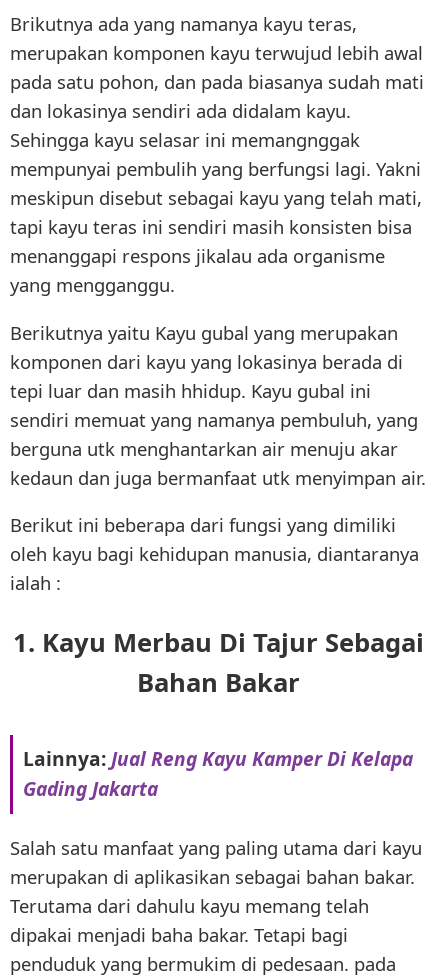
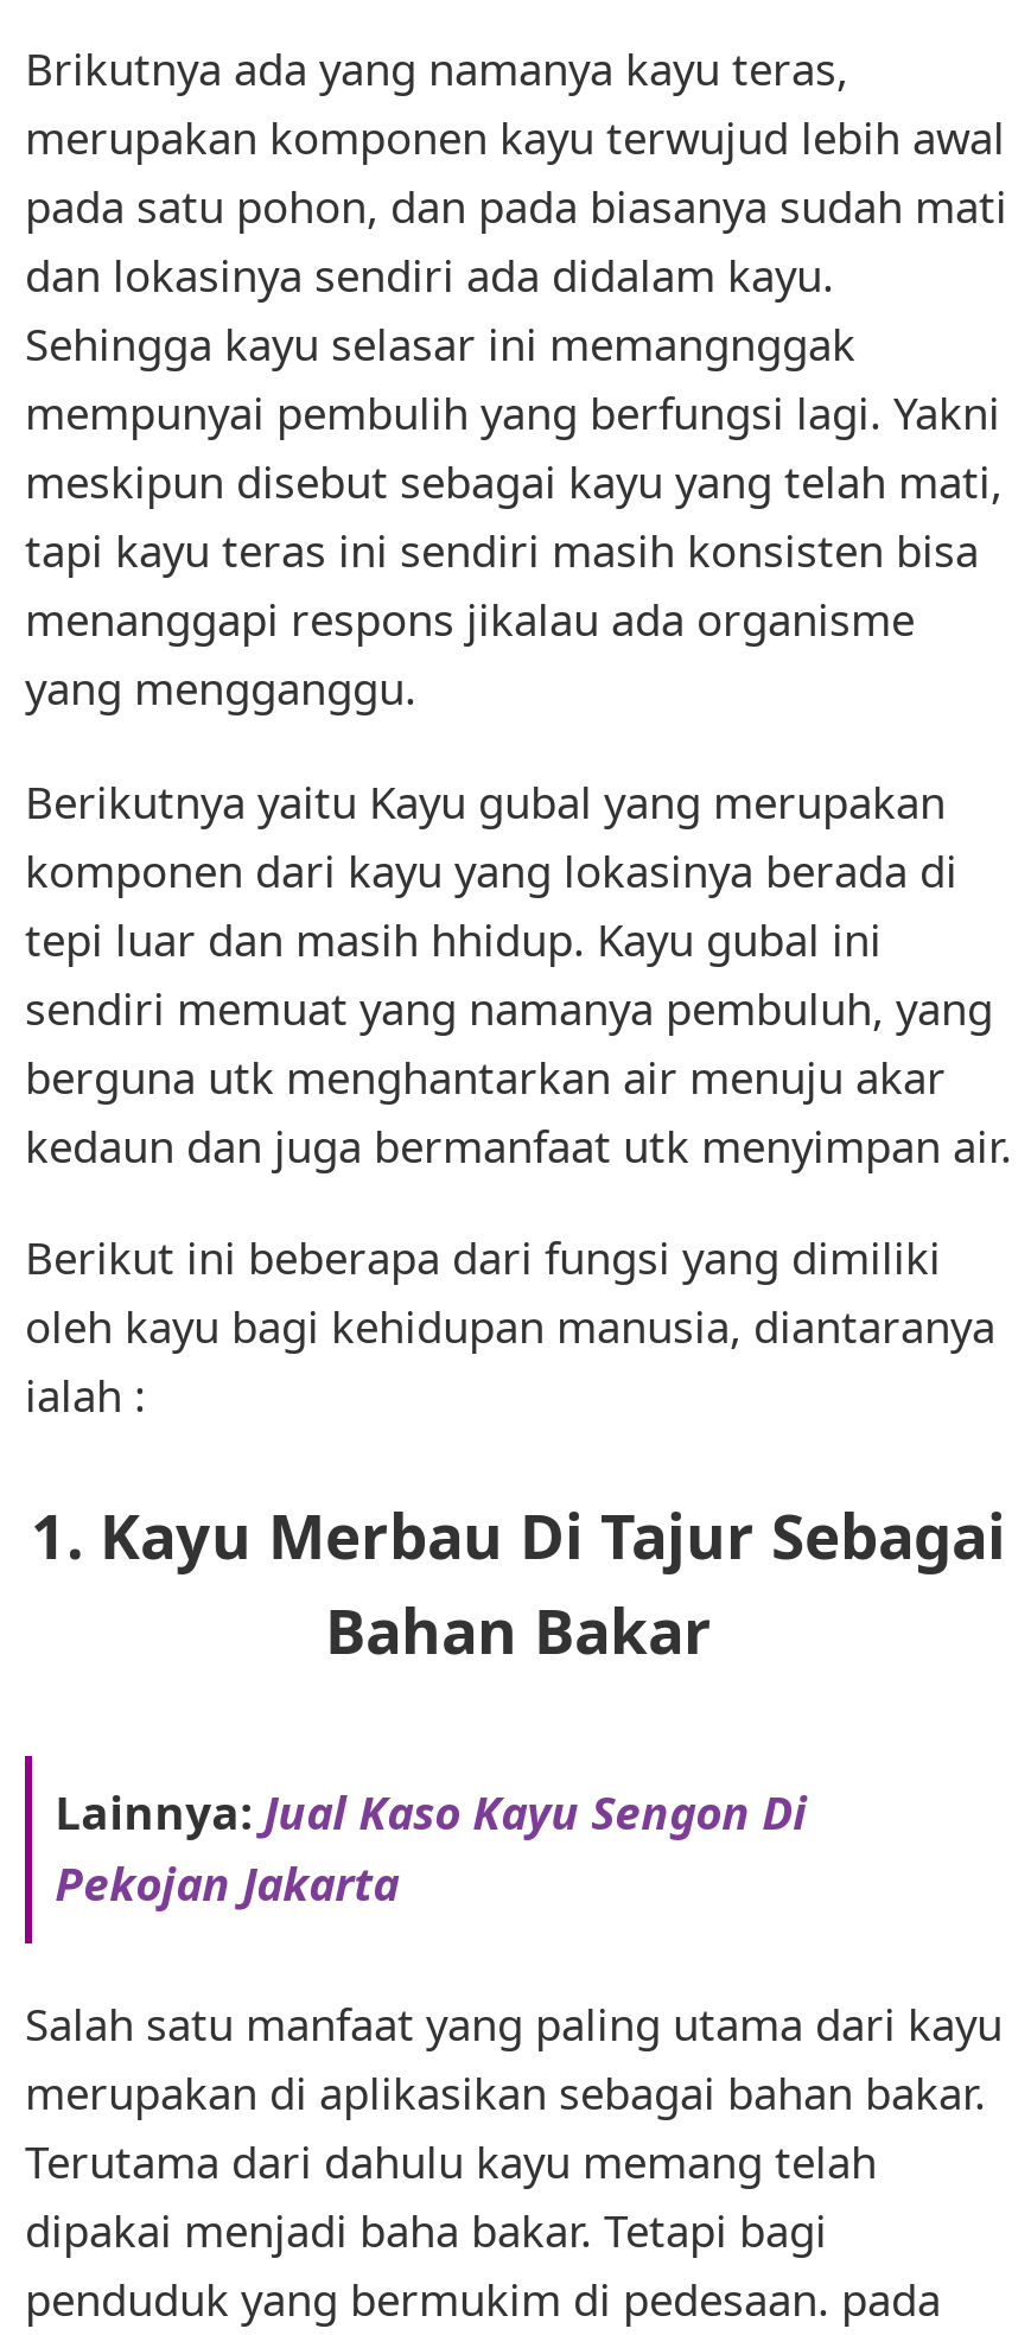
[23,745,413,802] Lainnya: Jual Reng Kayu Kamper Di Kelapa | Gading Jakarta -> [55,1780,807,1915] Lainnya: Jual Kaso Kayu Sengon Di | Pekojan Jakarta

